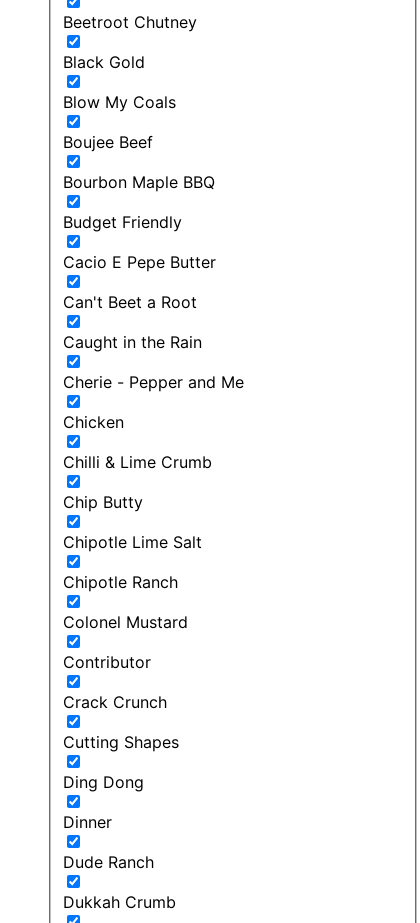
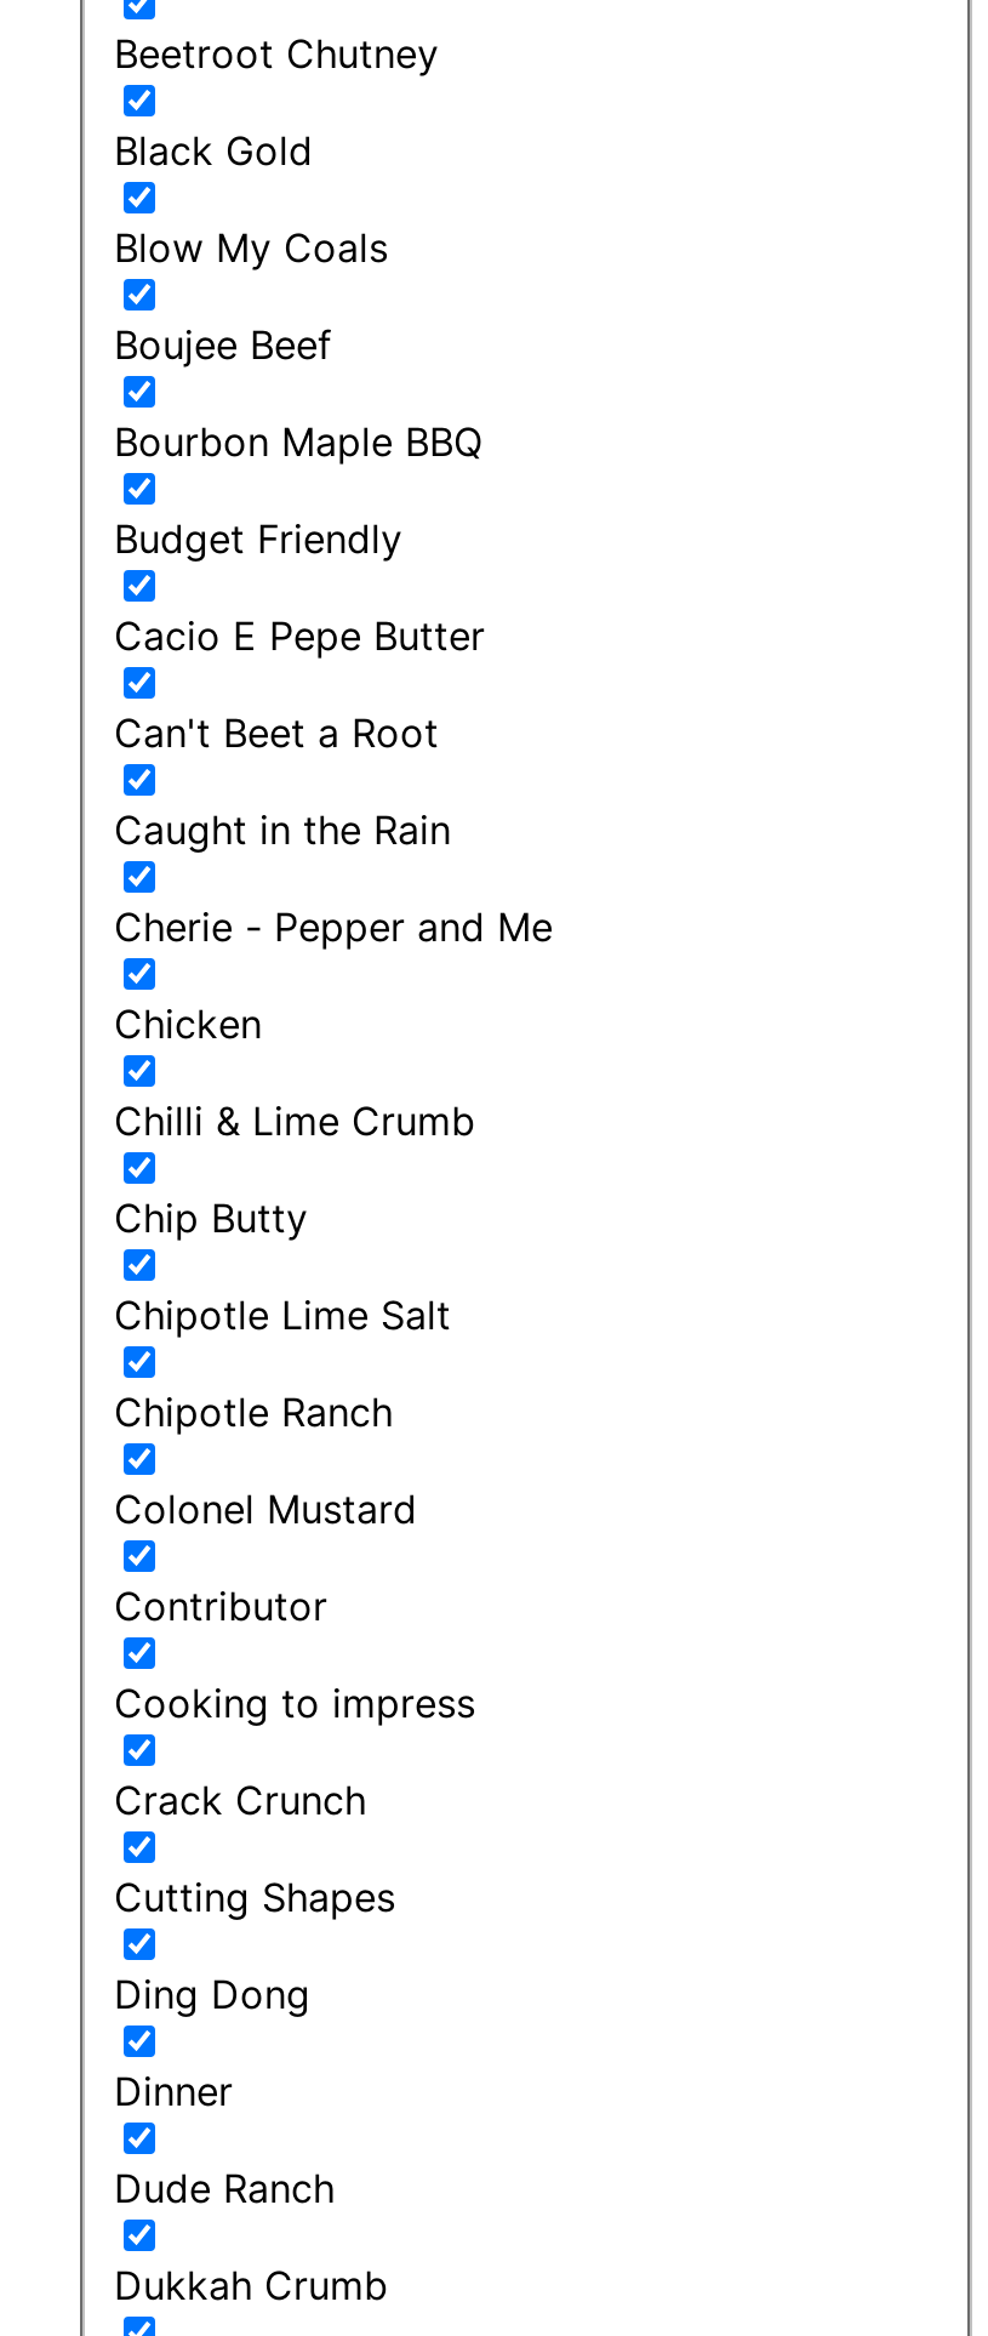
none -> [114,1678,475,1727] Cooking to impress

